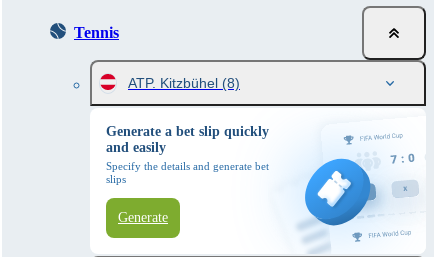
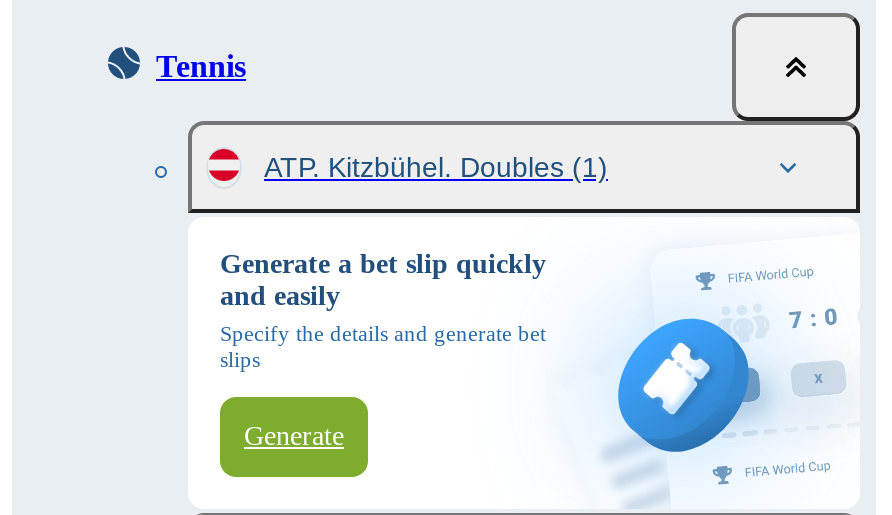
[128,75,240,91] ATP. Kitzbühel (8) -> [264,151,608,183] ATP. Kitzbühel. Doubles (1)

